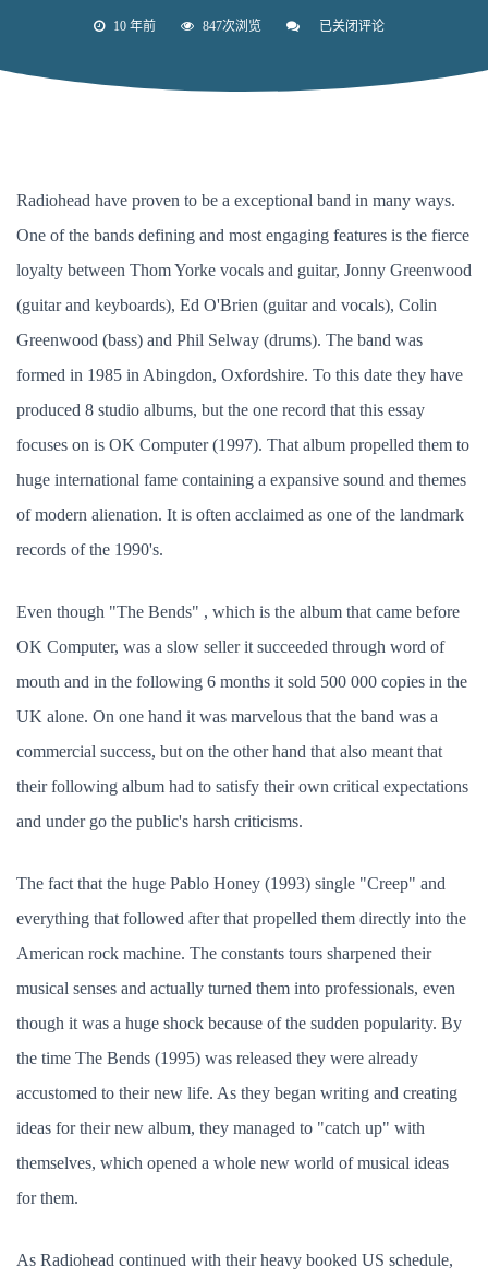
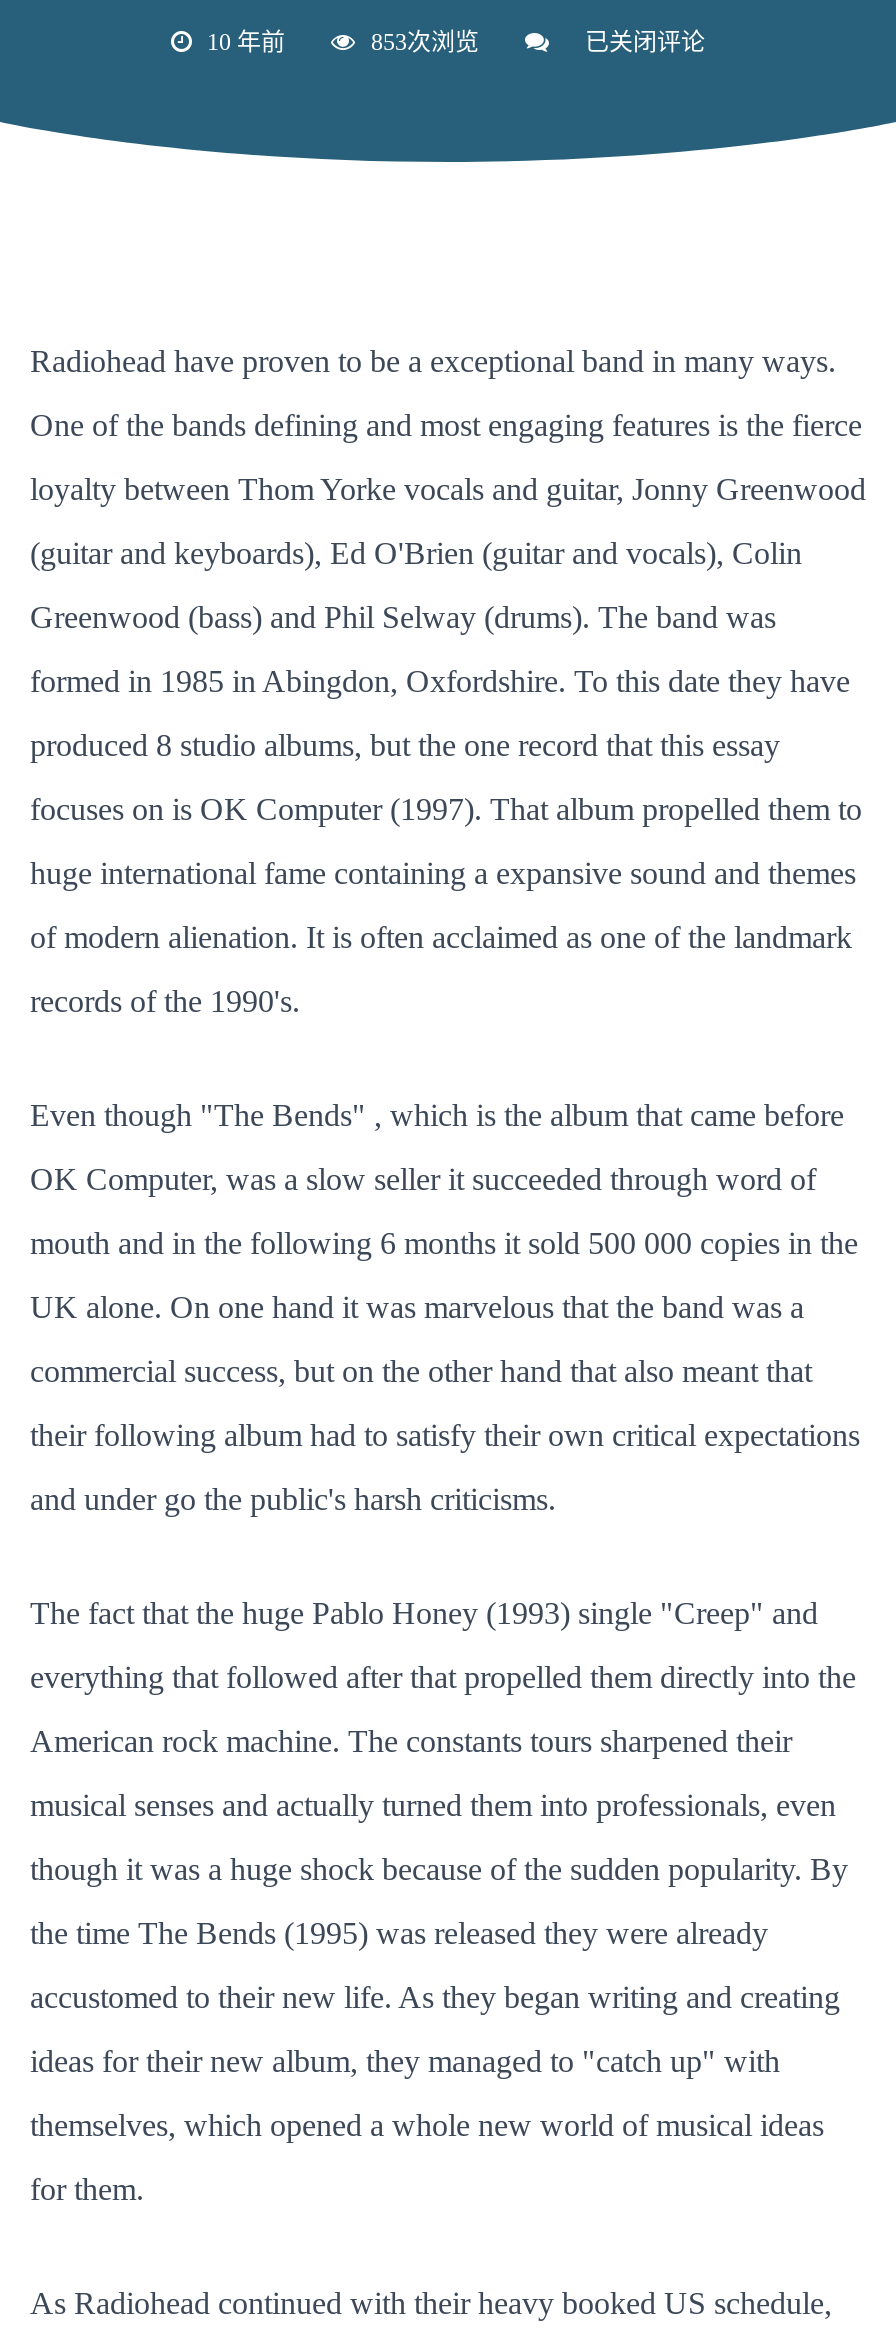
[202,19,261,34] 847次浏览 -> [371,28,479,56] 853次浏览

